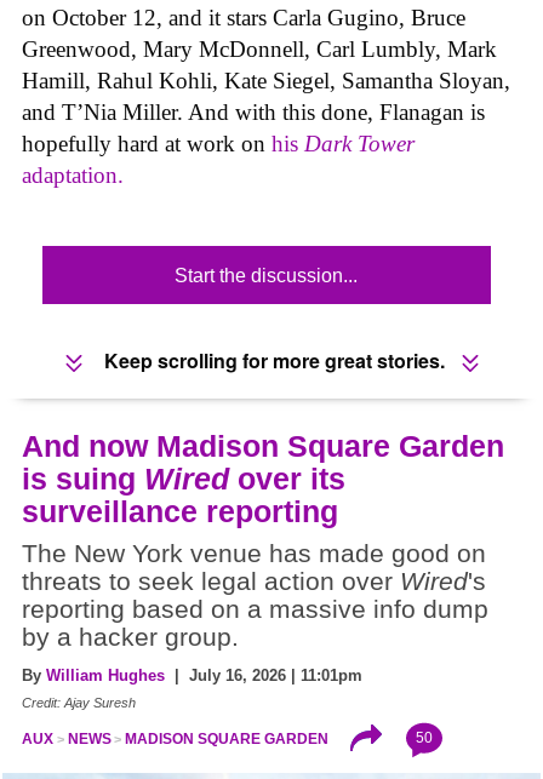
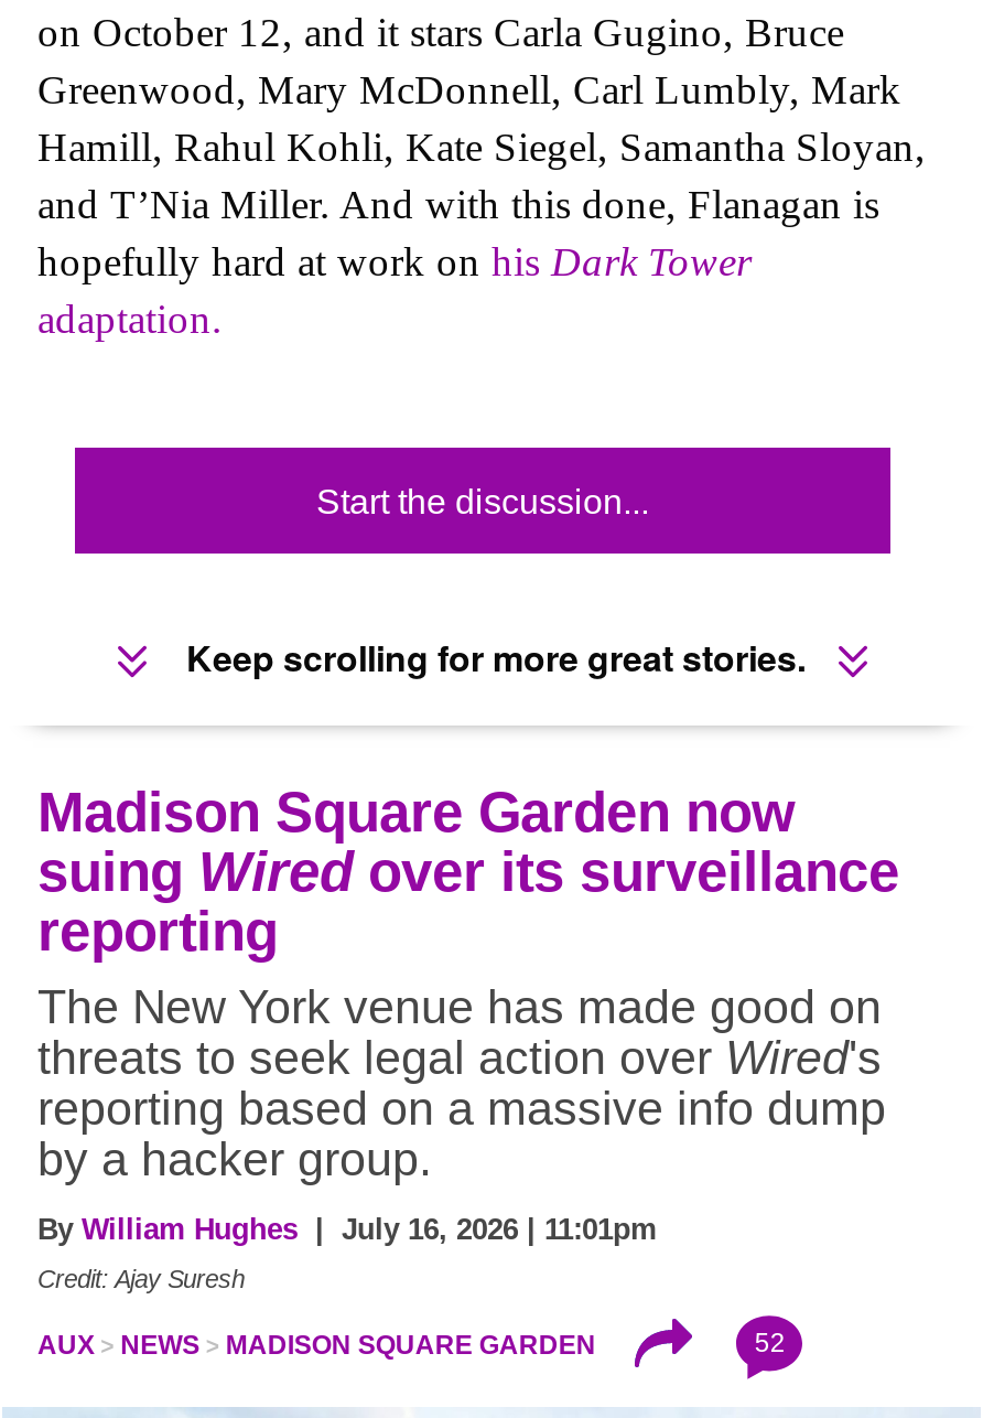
[22,429,504,528] And now Madison Square Garden | is suing Wired over its | surveillance reporting -> [37,781,899,962] Madison Square Garden now | suing Wired over its surveillance | reporting
[416,730,433,747] 50 -> [754,1328,785,1359] 52

